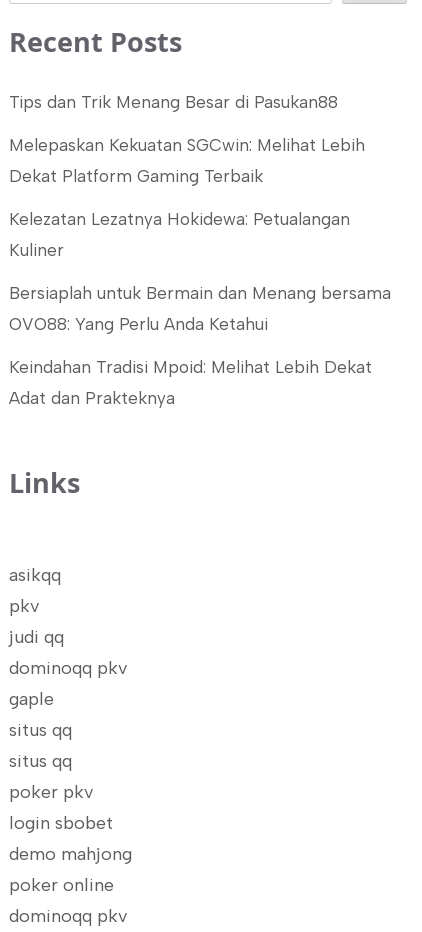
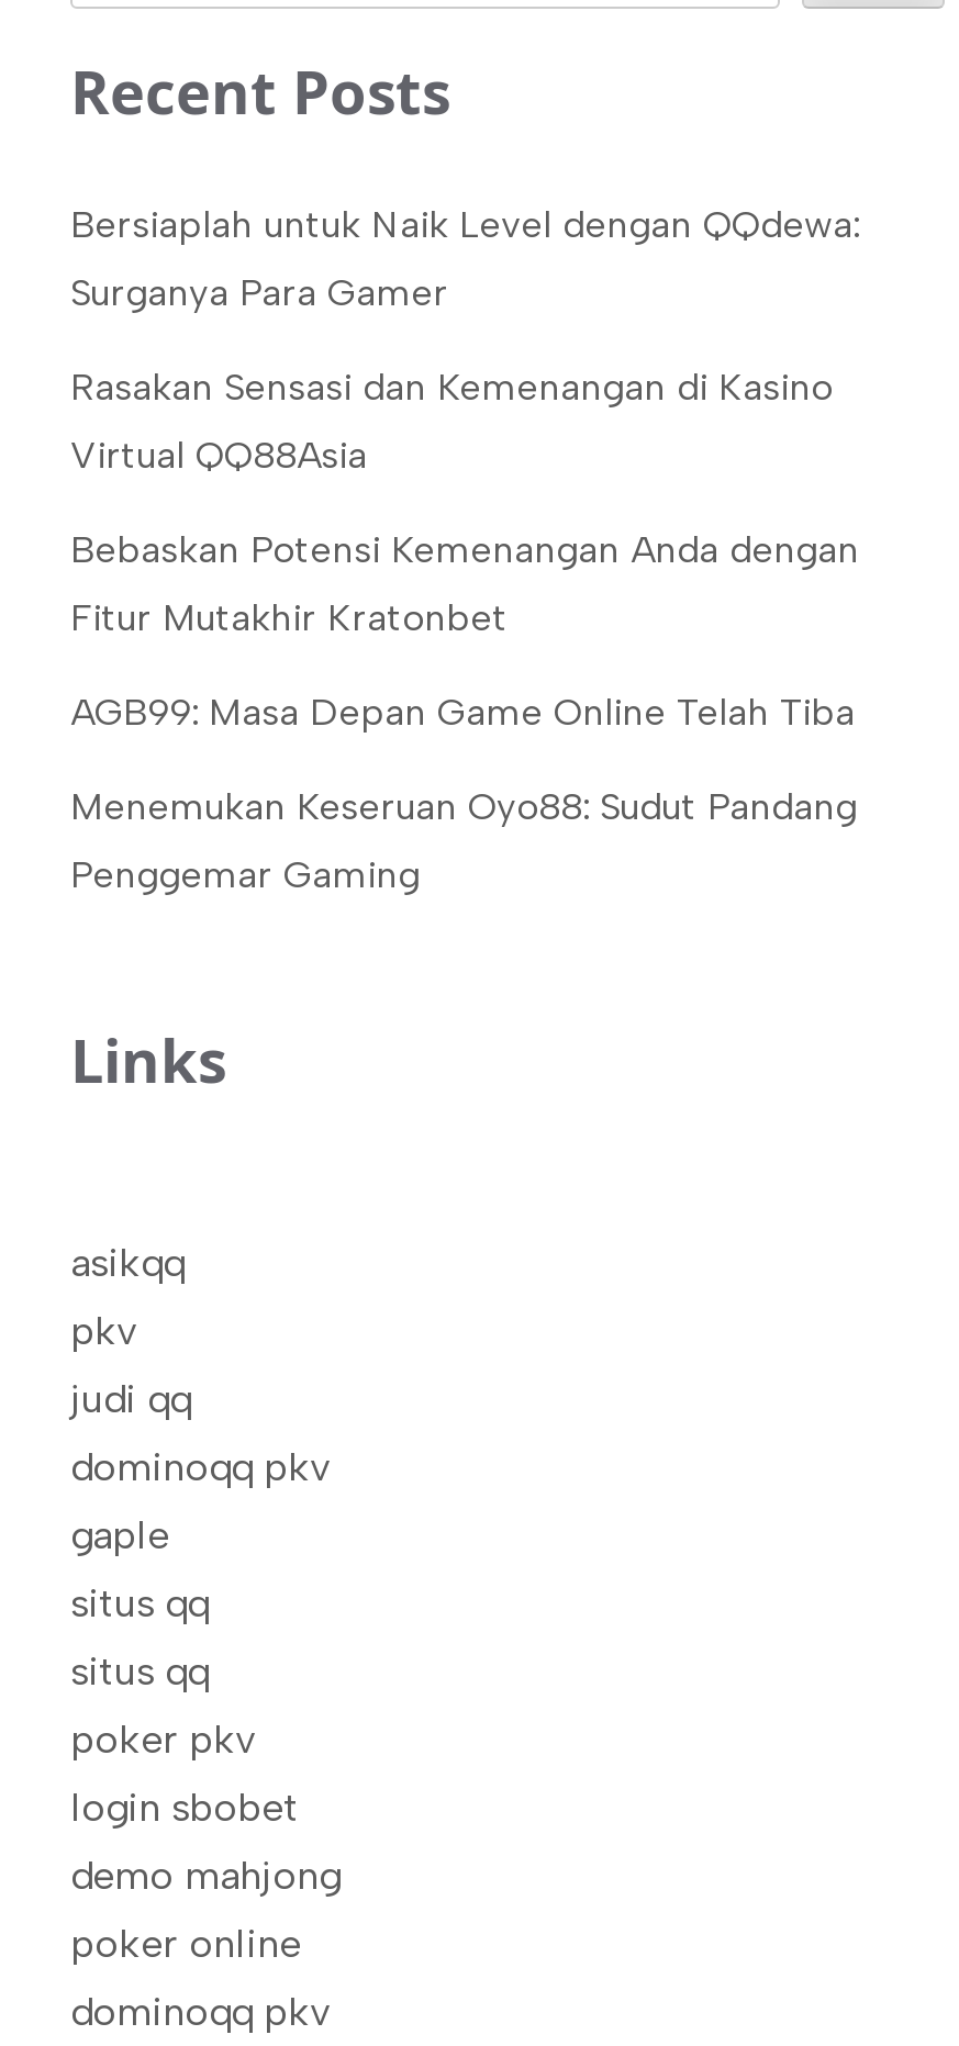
[9,92,338,112] Tips dan Trik Menang Besar di Pasukan88 -> [70,203,859,247] Bersiaplah untuk Naik Level dengan QQdewa:
[9,135,365,155] Melepaskan Kekuatan SGCwin: Melihat Lebih -> [70,271,448,315] Surganya Para Gamer
[9,166,263,186] Dekat Platform Gaming Terbaik -> [70,365,833,409] Rasakan Sensasi dan Kemenangan di Kasino
[9,209,350,229] Kelezatan Lezatnya Hokidewa: Petualangan -> [70,434,367,478] Virtual QQ88Asia
[9,240,64,260] Kuliner -> [70,528,859,572] Bebaskan Potensi Kemenangan Anda dengan
[9,283,391,303] Bersiaplah untuk Bermain dan Menang bersama -> [70,596,508,640] Fitur Mutakhir Kratonbet
[9,314,268,334] OVO88: Yang Perlu Anda Ketahui -> [70,691,855,734] AGB99: Masa Depan Game Online Telah Tiba
[9,357,372,377] Keindahan Tradisi Mpoid: Melihat Lebih Dekat -> [70,785,857,829] Menemukan Keseruan Oyo88: Sudut Pandang
[9,388,175,408] Adat dan Prakteknya -> [70,853,420,897] Penggemar Gaming

